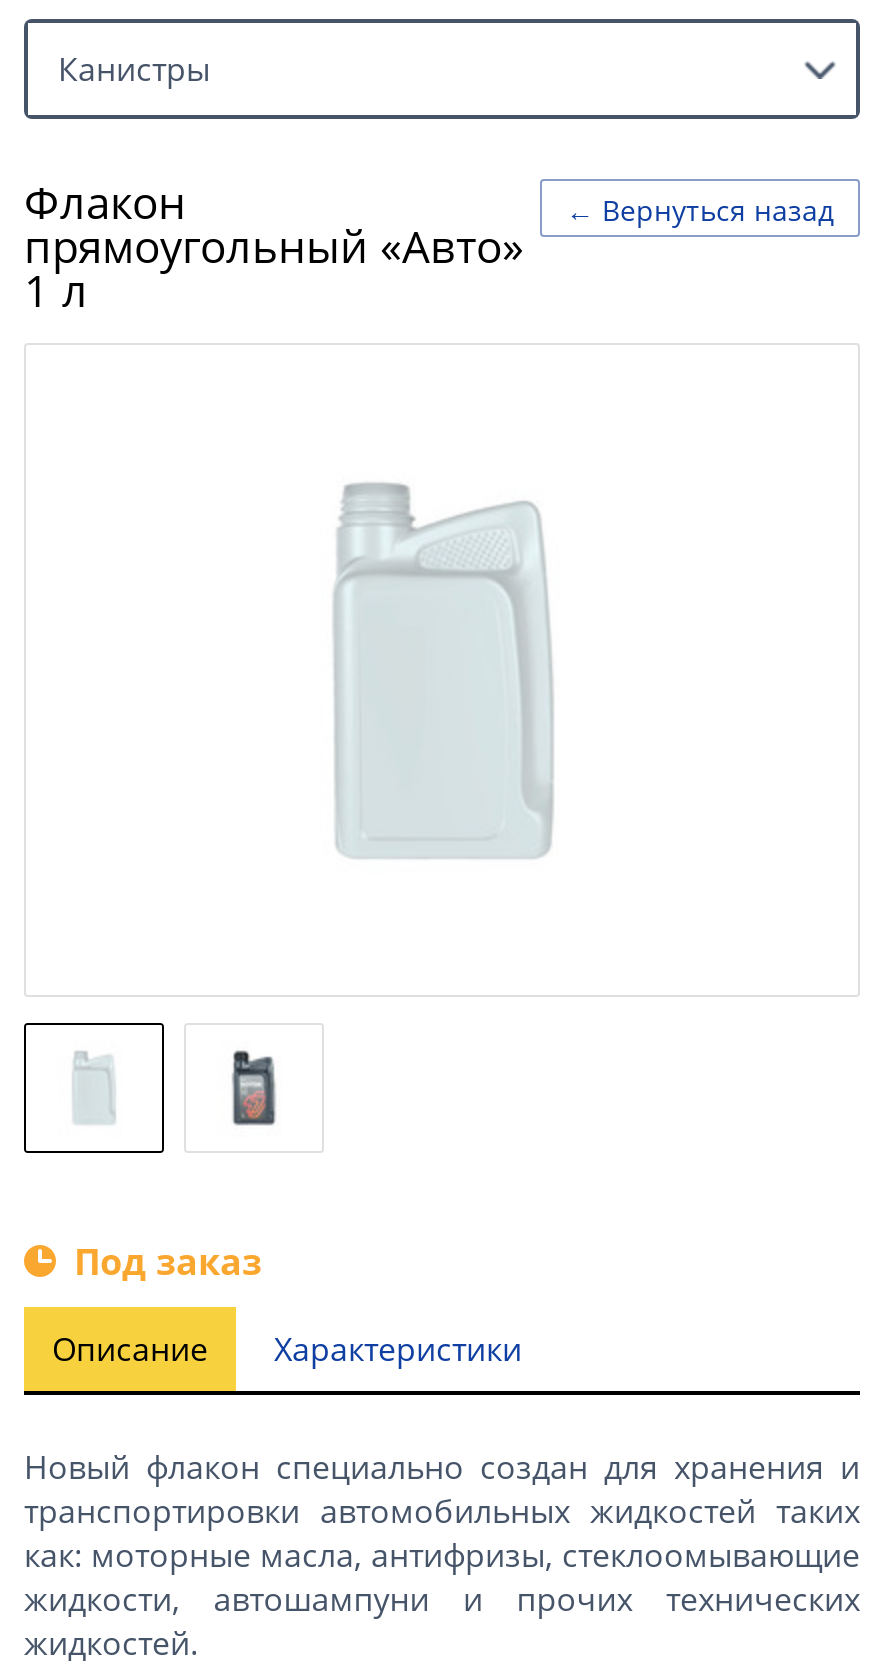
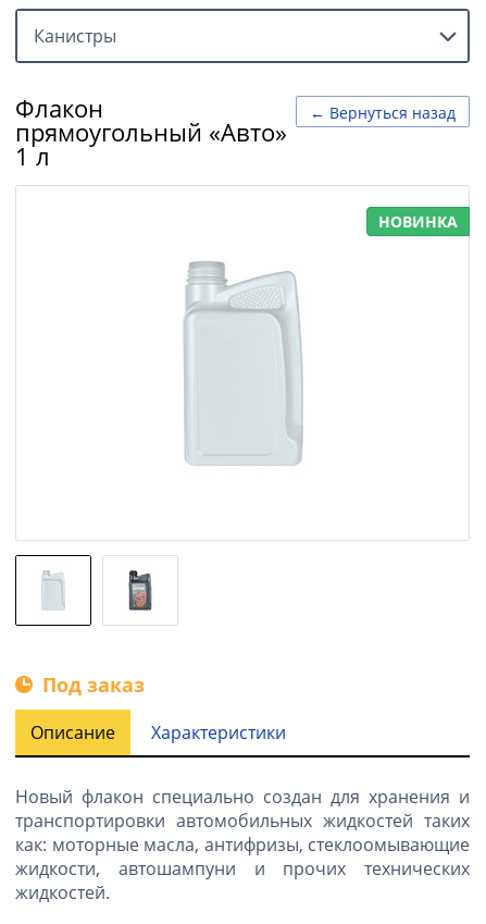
none -> [378,211,458,231] НОВИНКА

